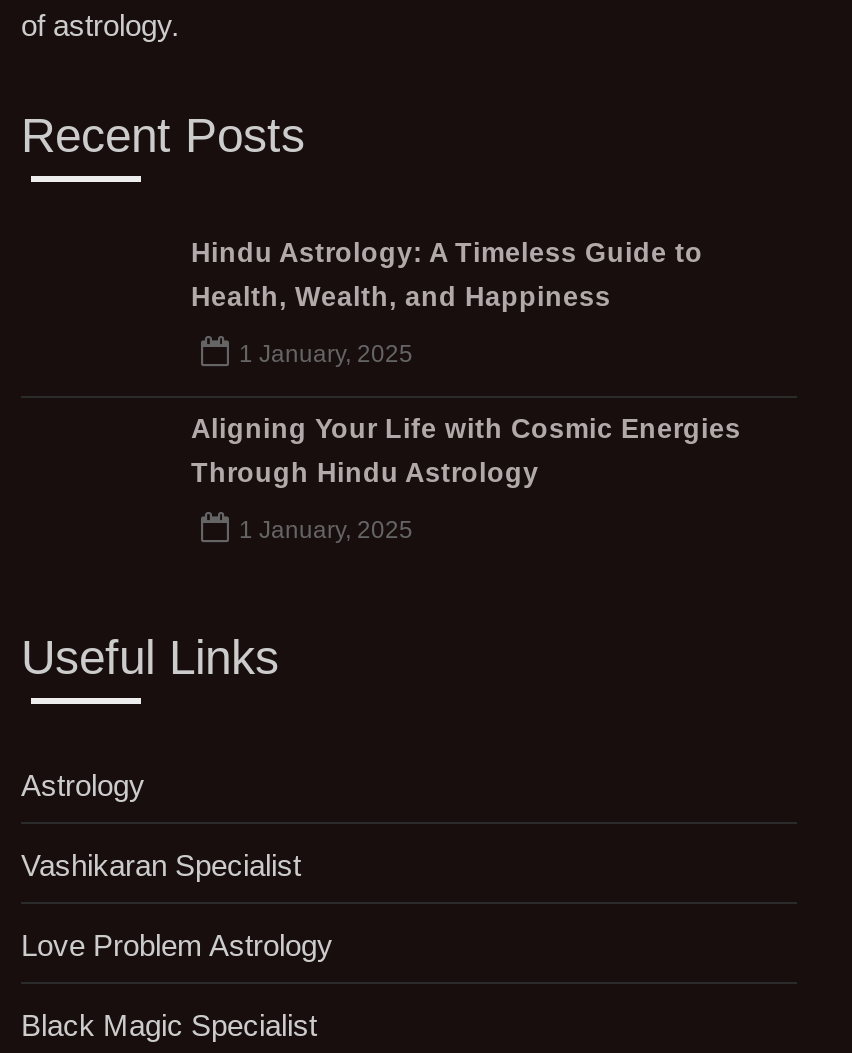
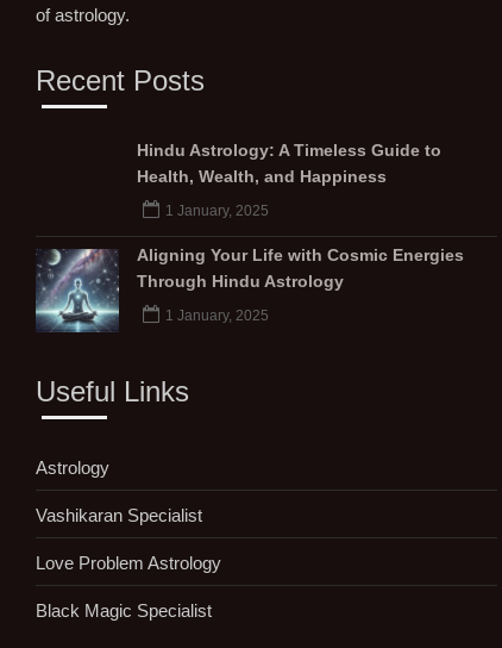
none -> [34,248,120,334] [image]

